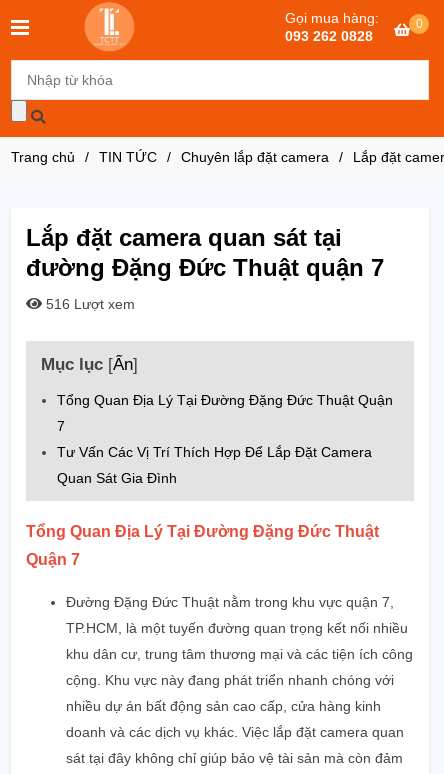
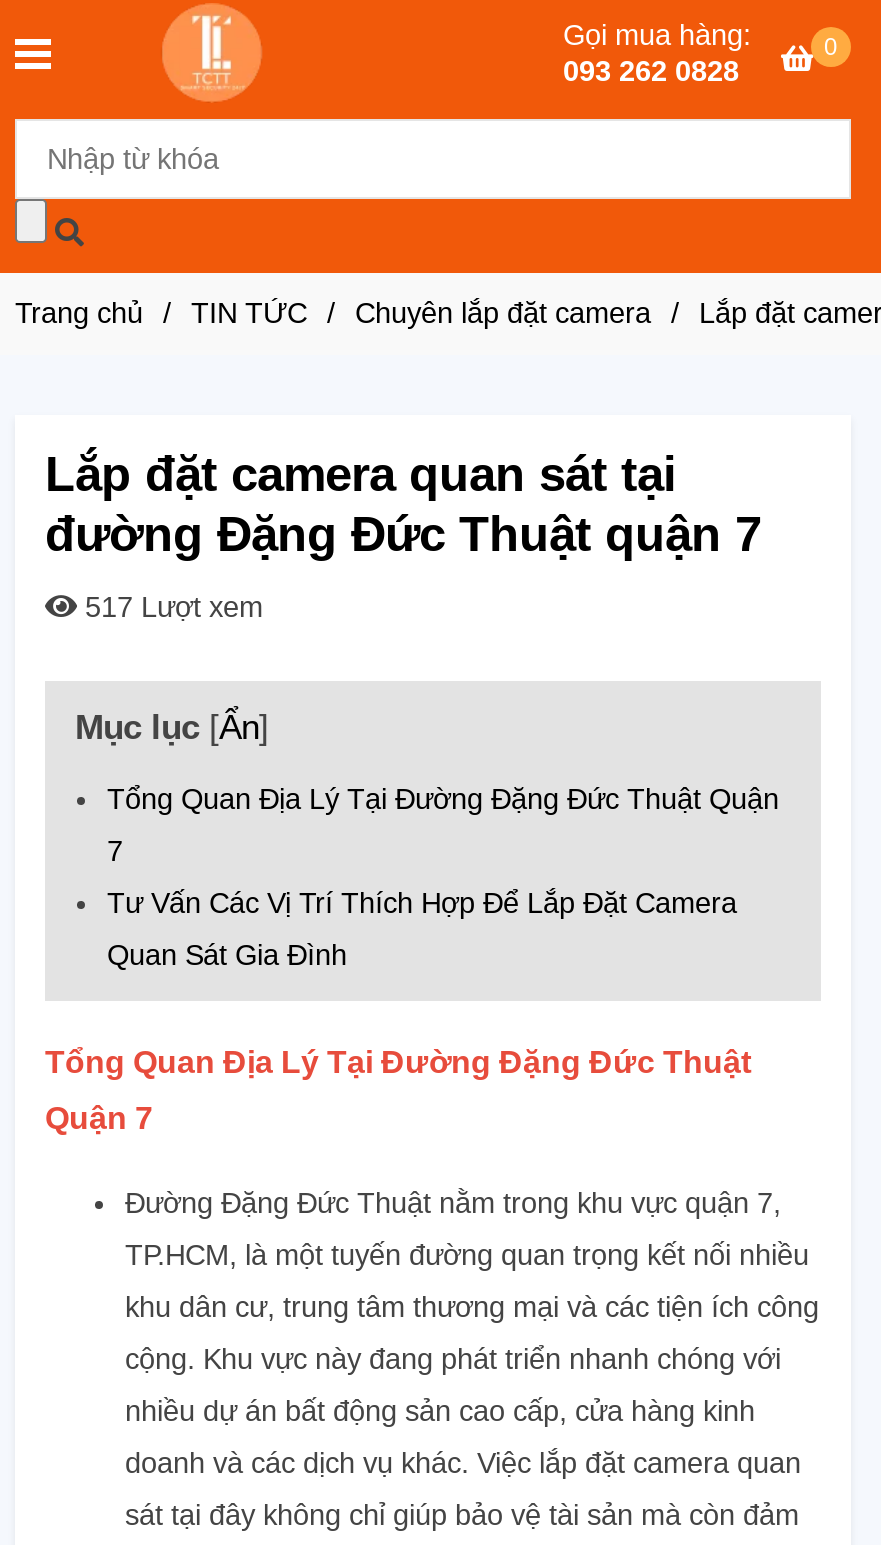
[42,296,135,312] 516 Lượt xem -> [77,591,263,623] 517 Lượt xem

